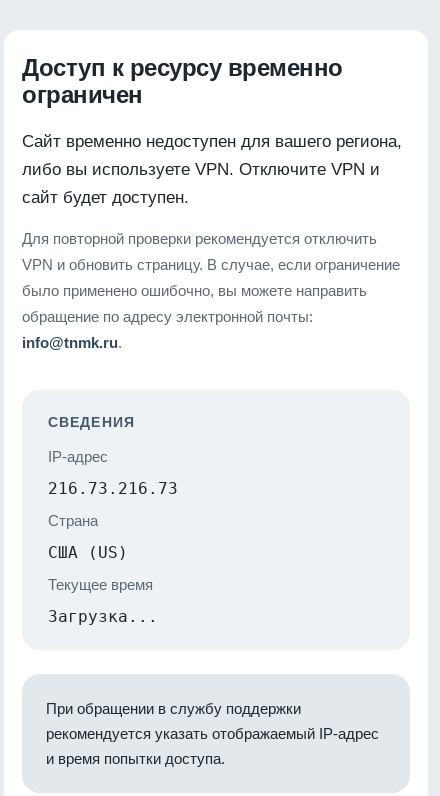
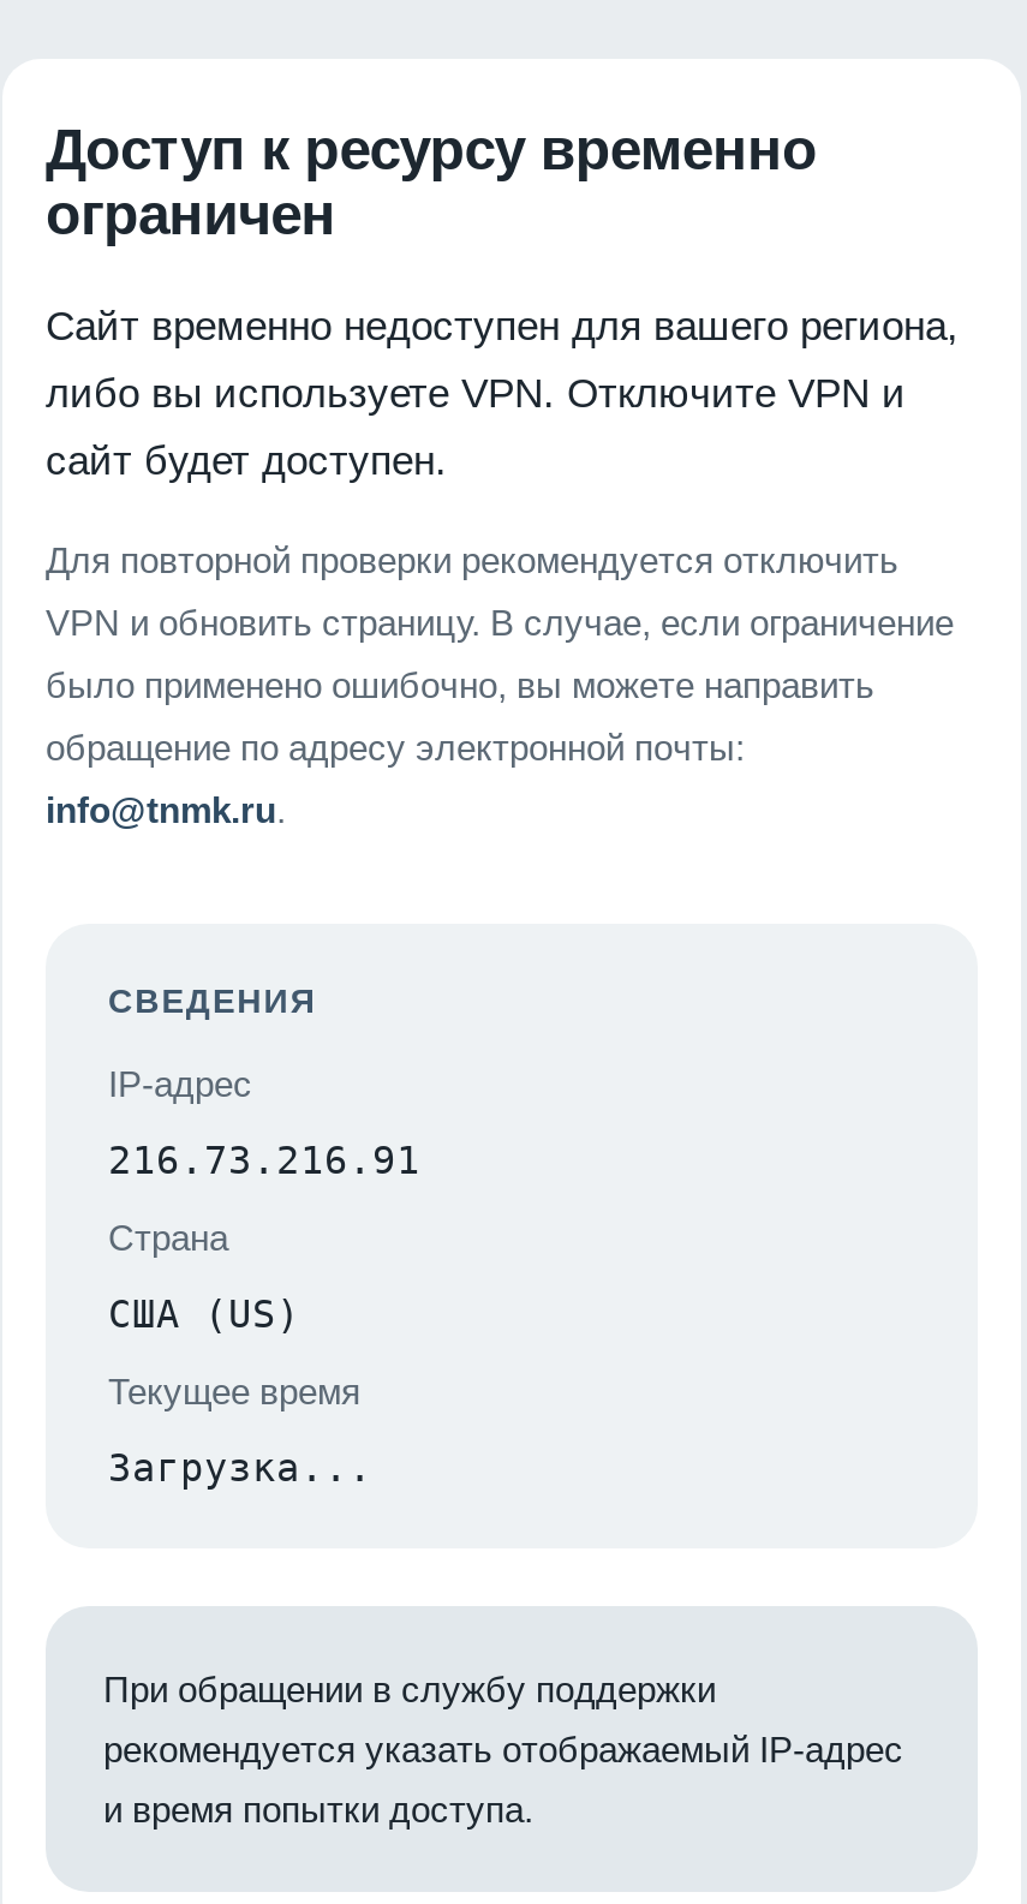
[48,478,178,497] 216.73.216.73 -> [108,1136,420,1182] 216.73.216.91

